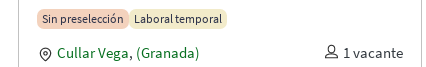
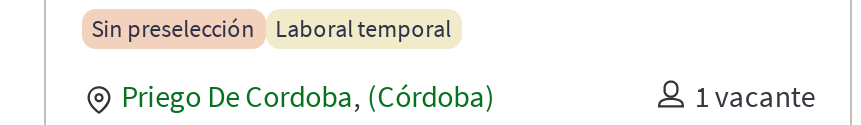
[57,43,200,62] Cullar Vega, (Granada) -> [121,78,495,116] Priego De Cordoba, (Córdoba)

